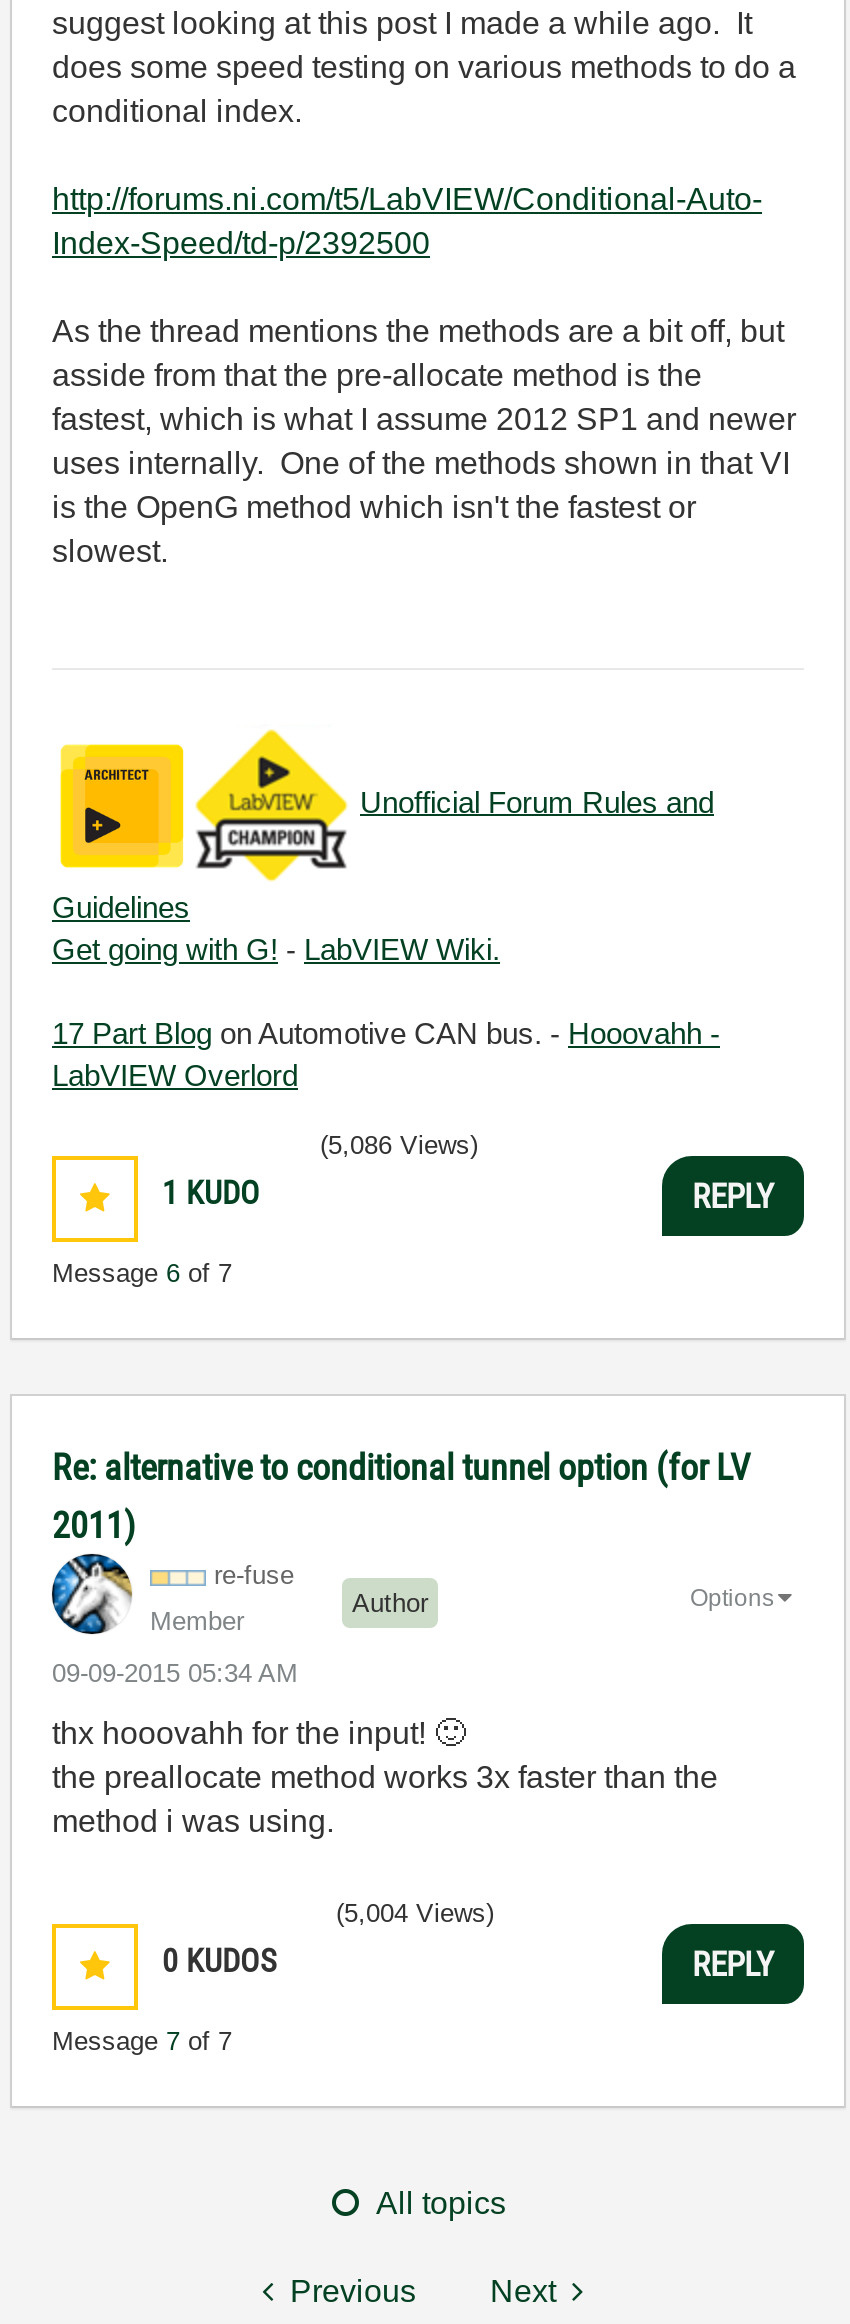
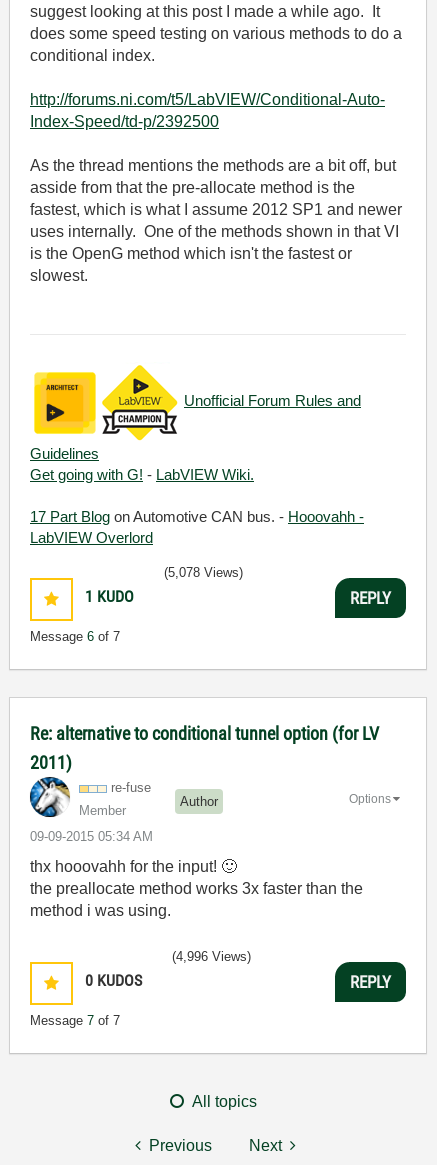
[320,1130,478,1160] (5,086 Views) -> [164,565,243,580] (5,078 Views)
[336,1898,494,1928] (5,004 Views) -> [172,949,251,964] (4,996 Views)

